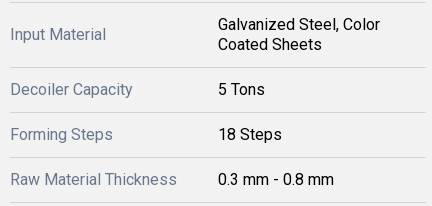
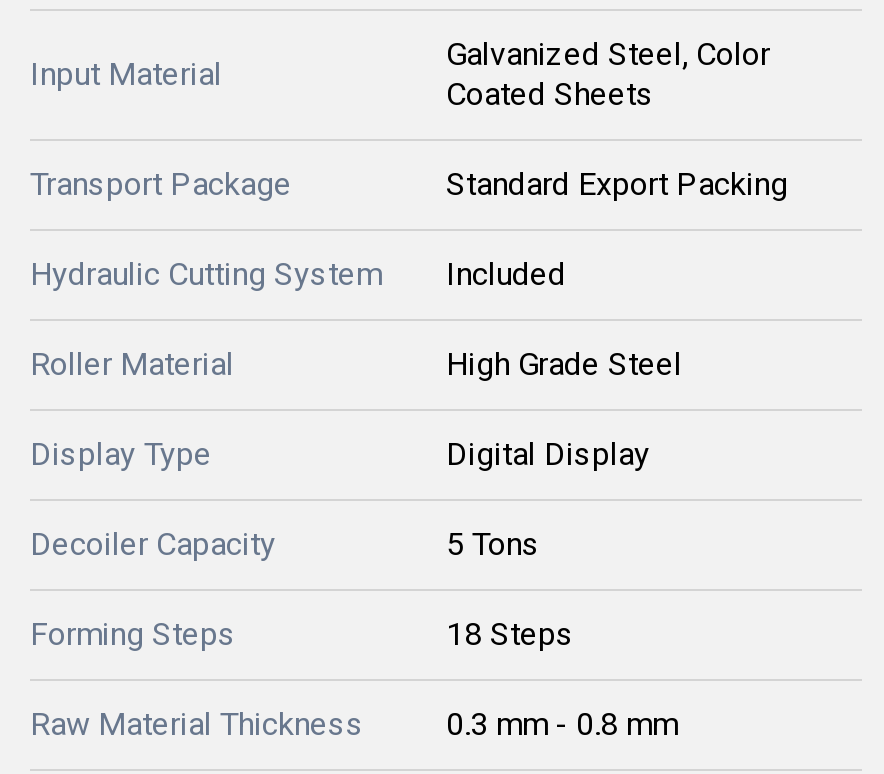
none -> [30,165,788,473] Transport Package | Standard Export Packing | Hydraulic Cutting System | Included | Roller Material | High Grade Steel | Display Type | Digital Display

